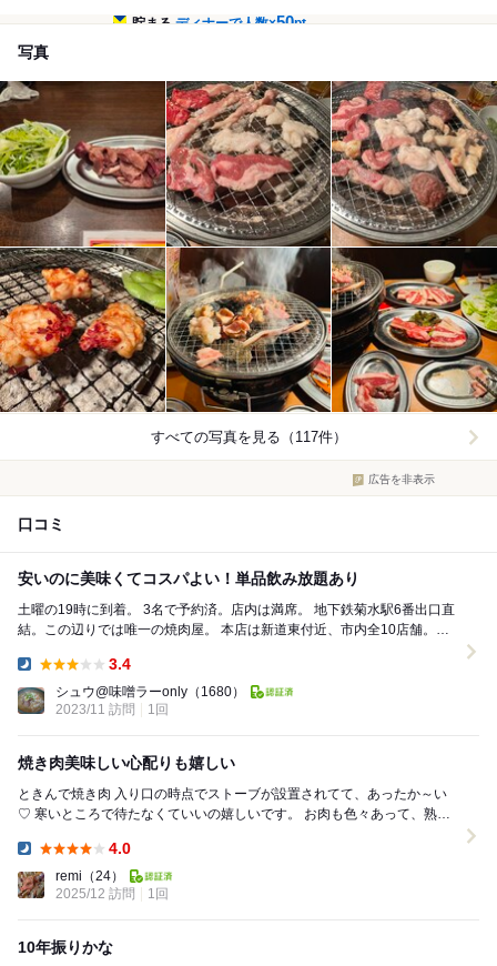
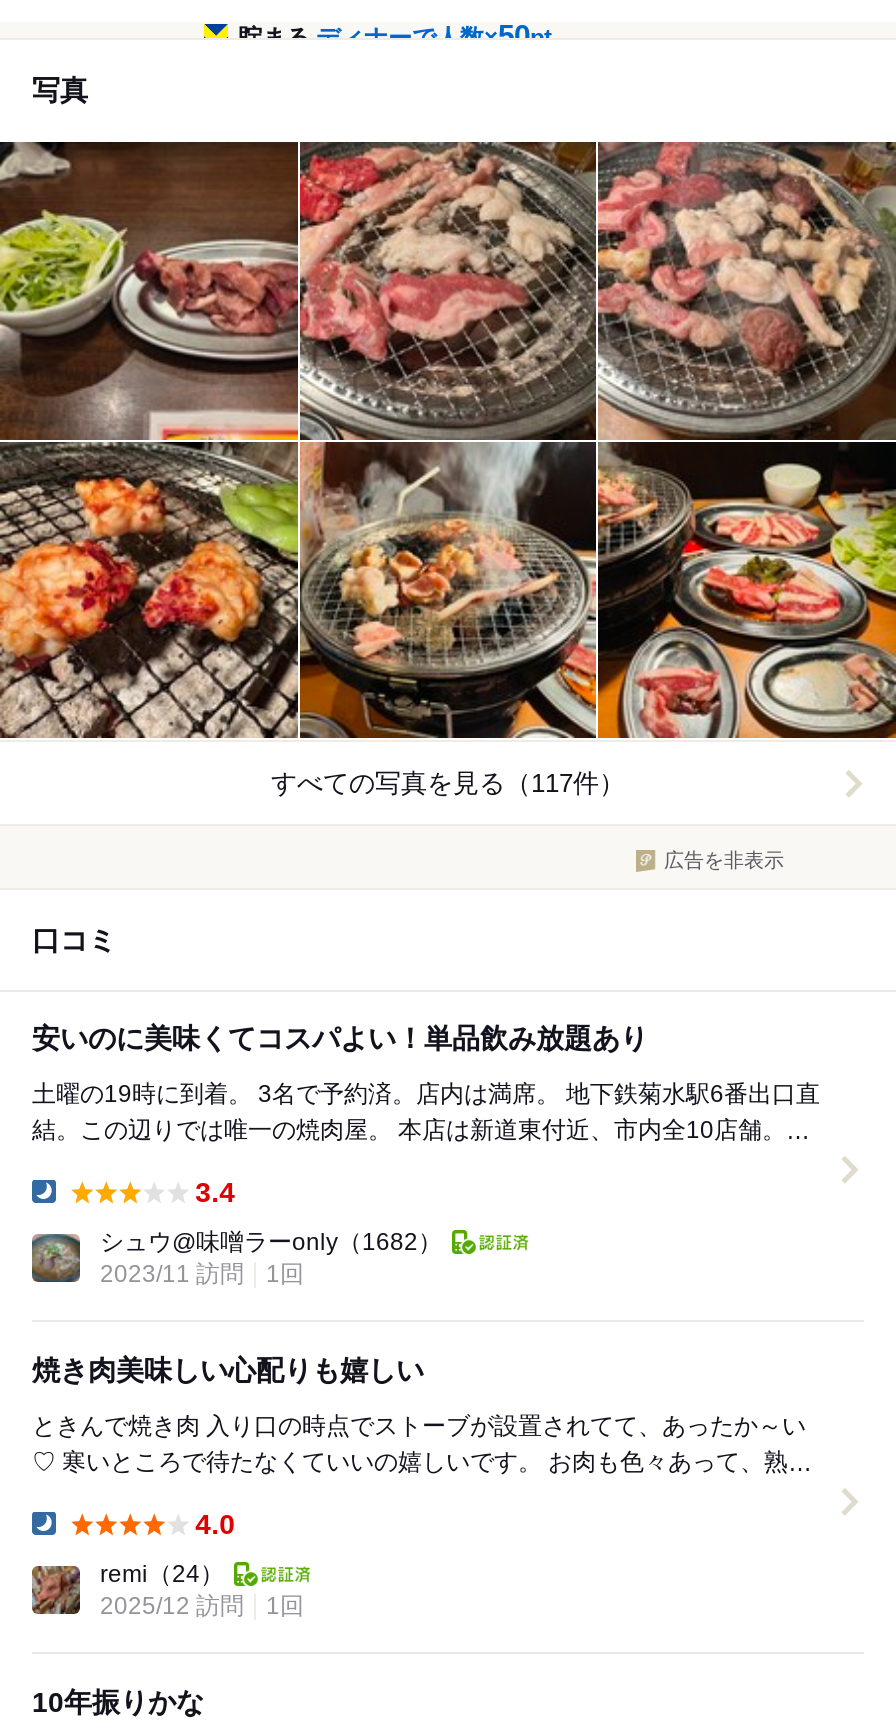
[55,684,245,700] シュウ@味噌ラーonly（1680） -> [100,1229,442,1257] シュウ@味噌ラーonly（1682）

